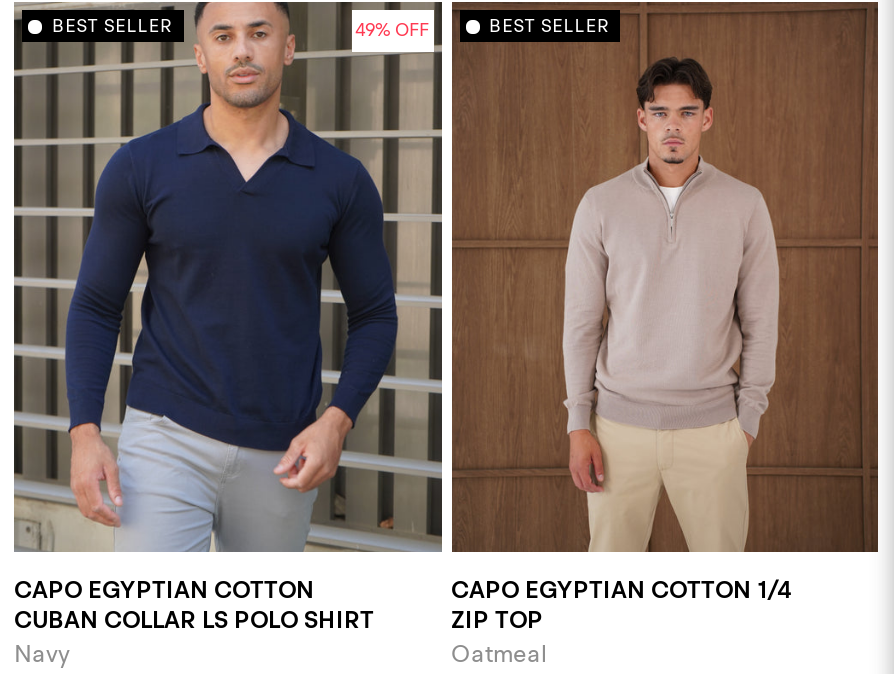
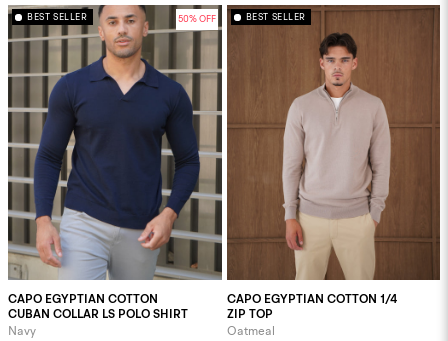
[355,19,429,43] 49% OFF -> [177,13,215,25] 50% OFF

